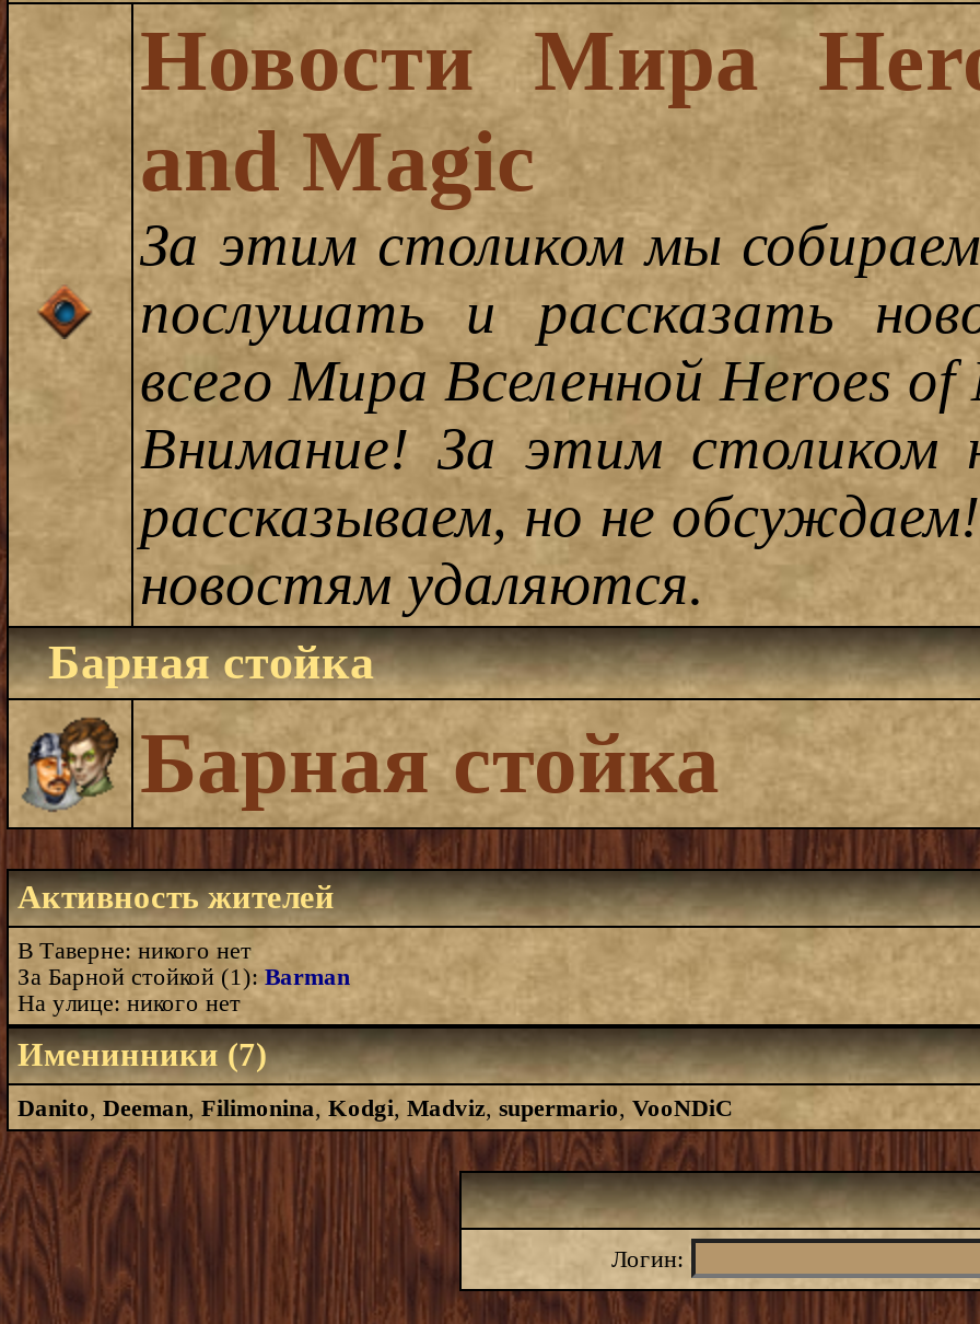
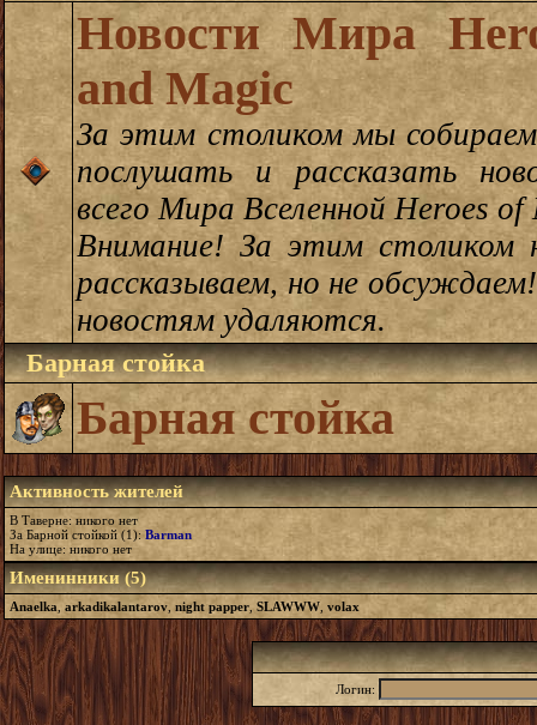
[17,1037,267,1072] Именинники (7) -> [10,568,146,587] Именинники (5)
[17,1094,733,1120] Danito, Deeman, Filimonina, Kodgi, Madviz, supermario, VooNDiC -> [10,599,360,614] Anaelka, arkadikalantarov, night papper, SLAWWW, volax

